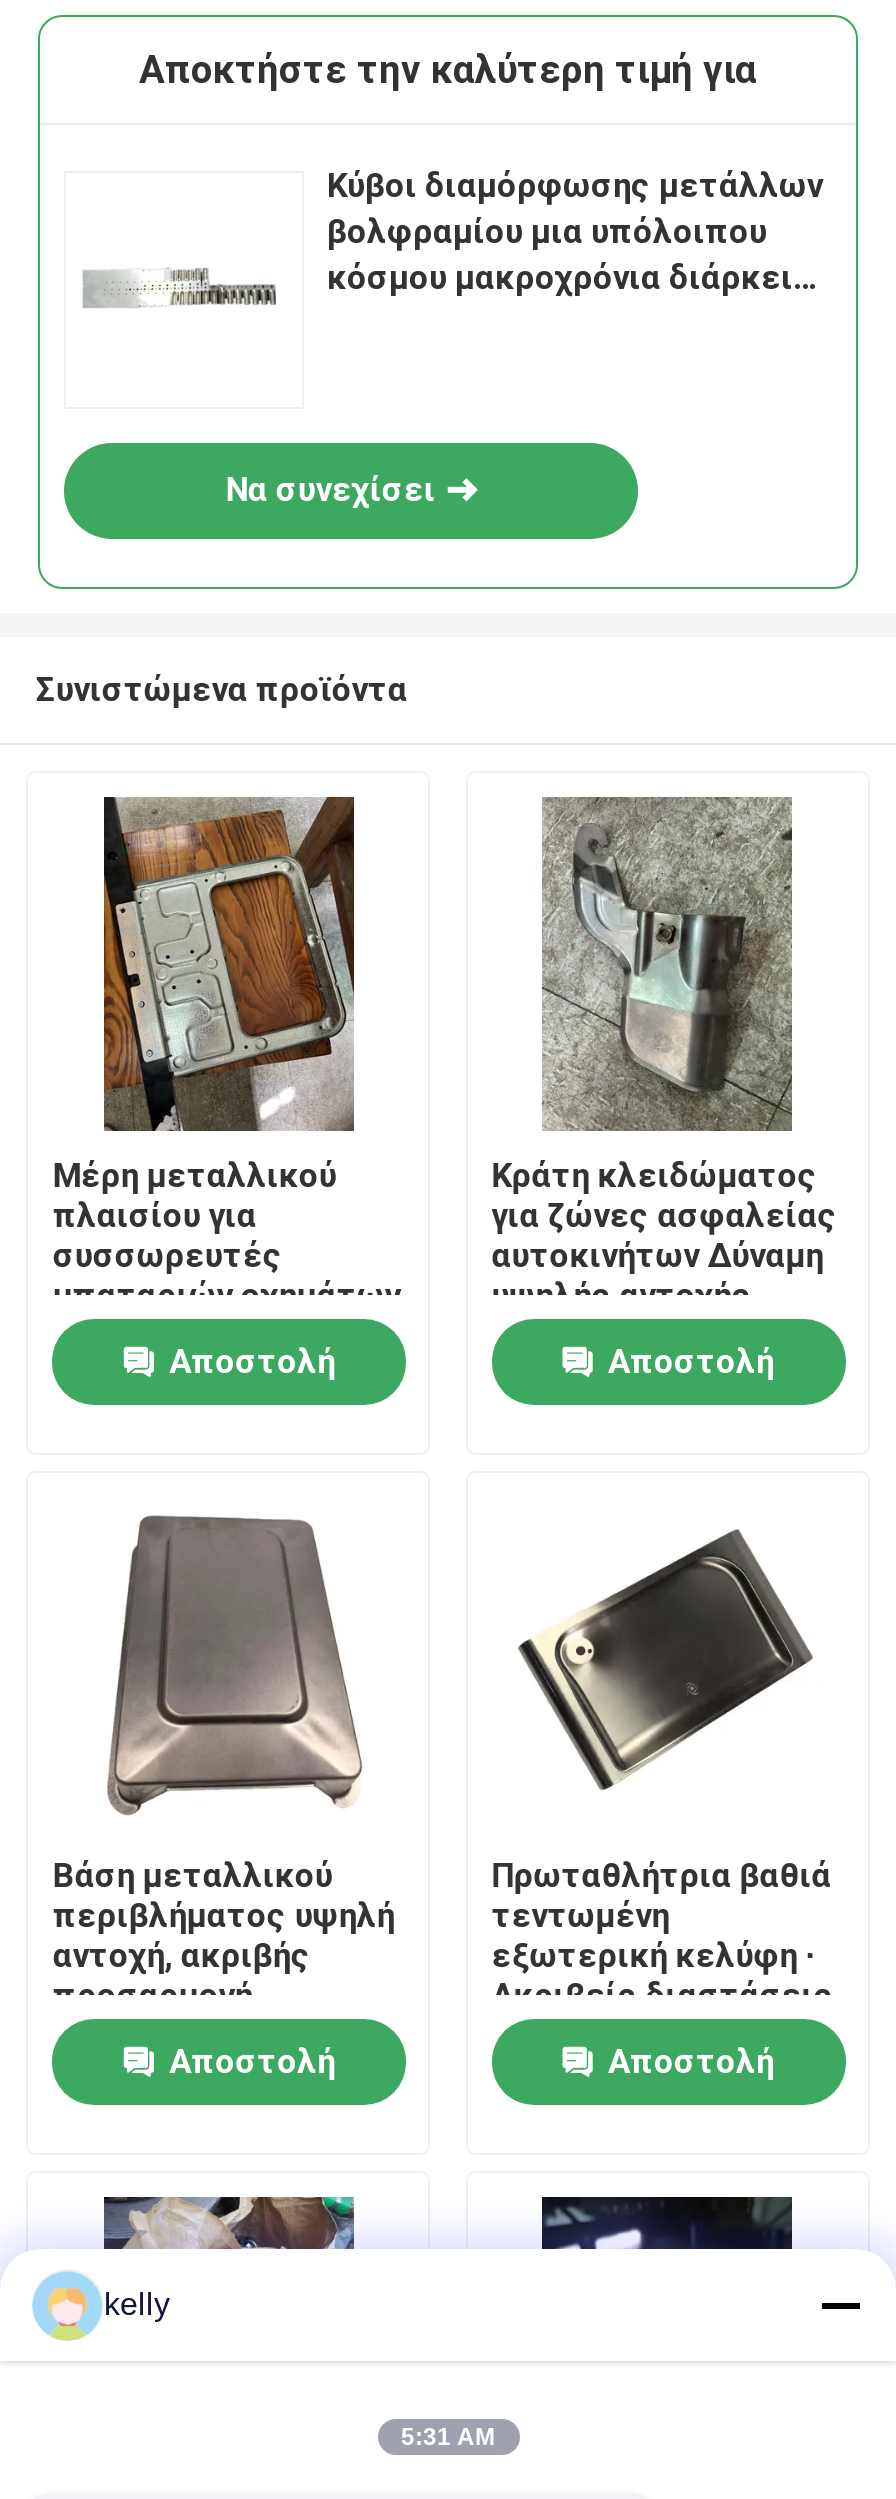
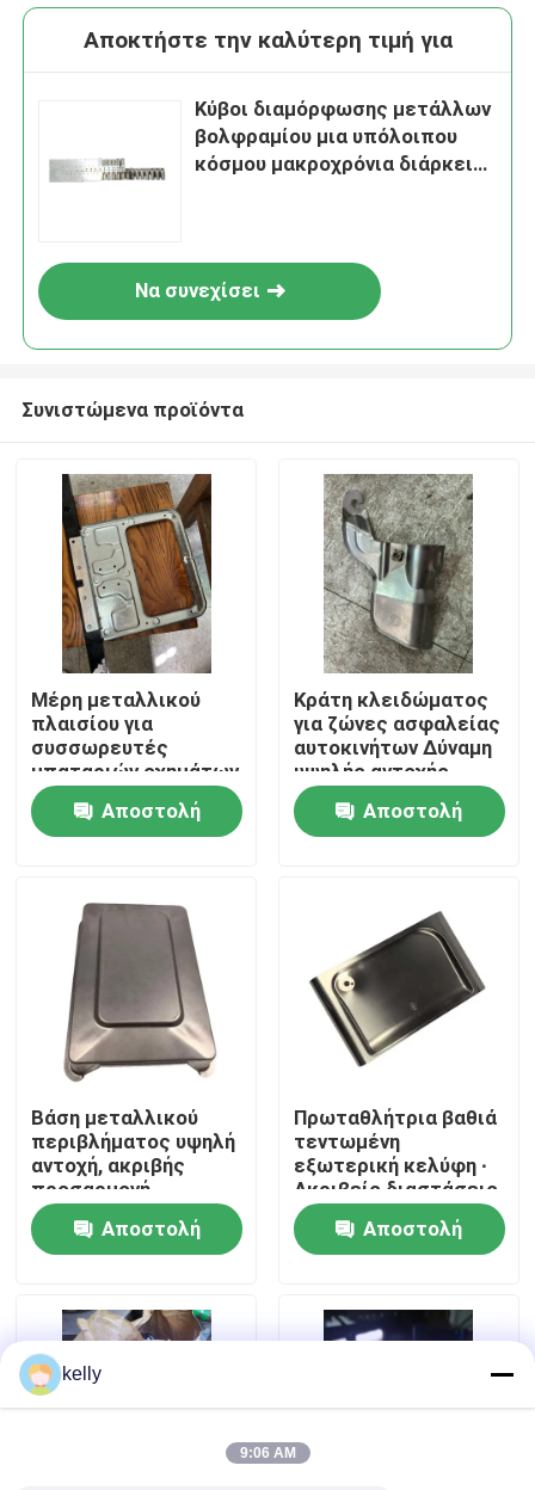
[401,2423,495,2451] 5:31 AM -> [239,1445,296,1461] 9:06 AM

